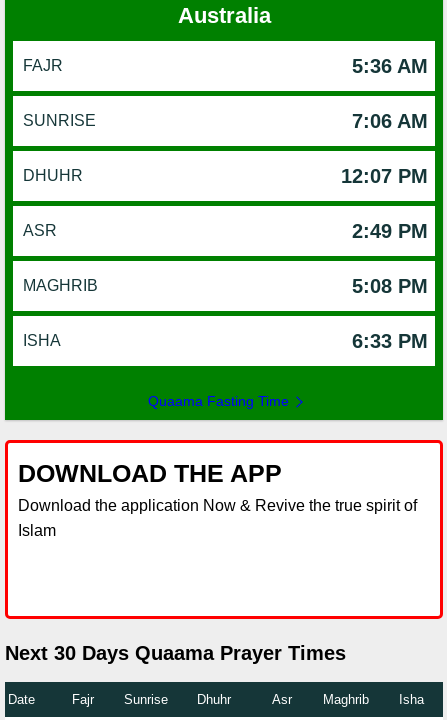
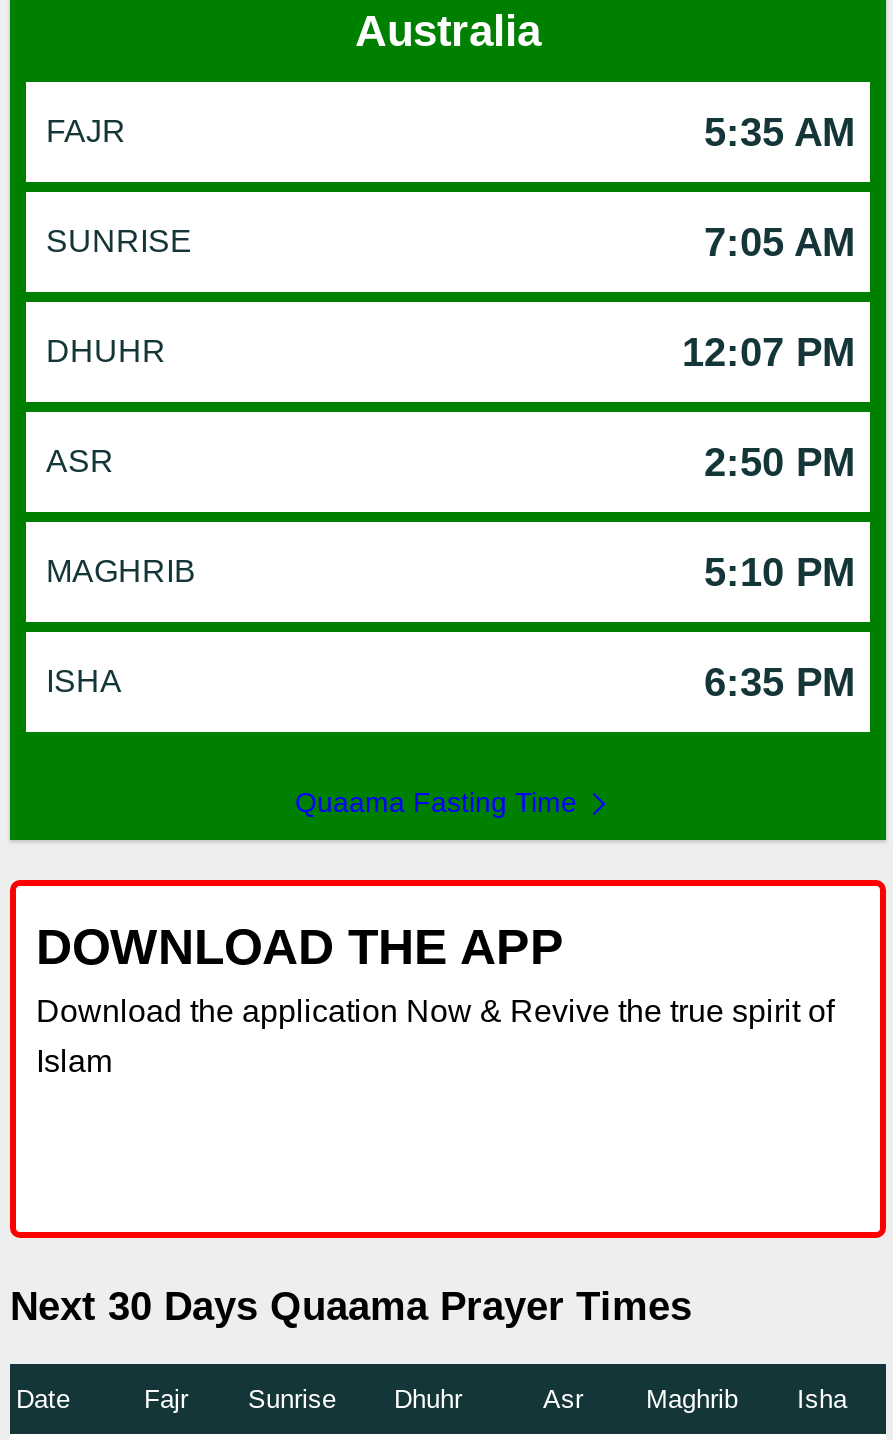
[352,55,428,77] 5:36 AM -> [704,110,856,154] 5:35 AM
[352,110,428,132] 7:06 AM -> [704,220,856,264] 7:05 AM
[352,220,428,242] 2:49 PM -> [704,440,856,484] 2:50 PM
[352,275,428,297] 5:08 PM -> [704,550,856,594] 5:10 PM
[352,330,428,352] 6:33 PM -> [704,660,856,704] 6:35 PM

